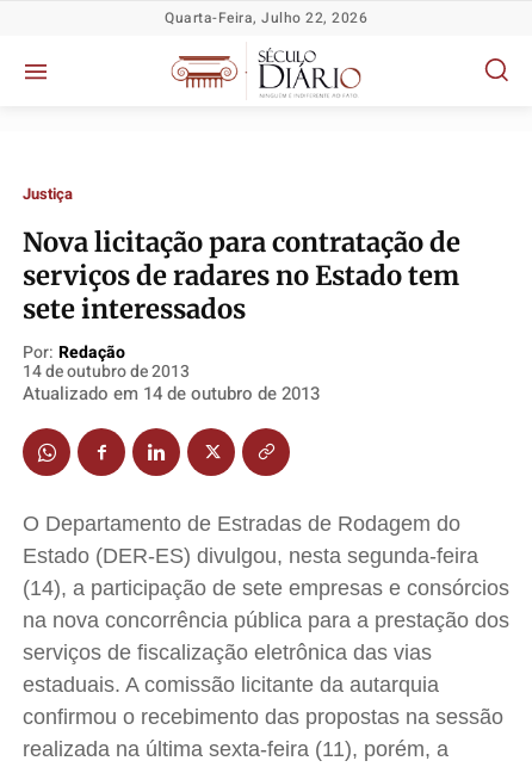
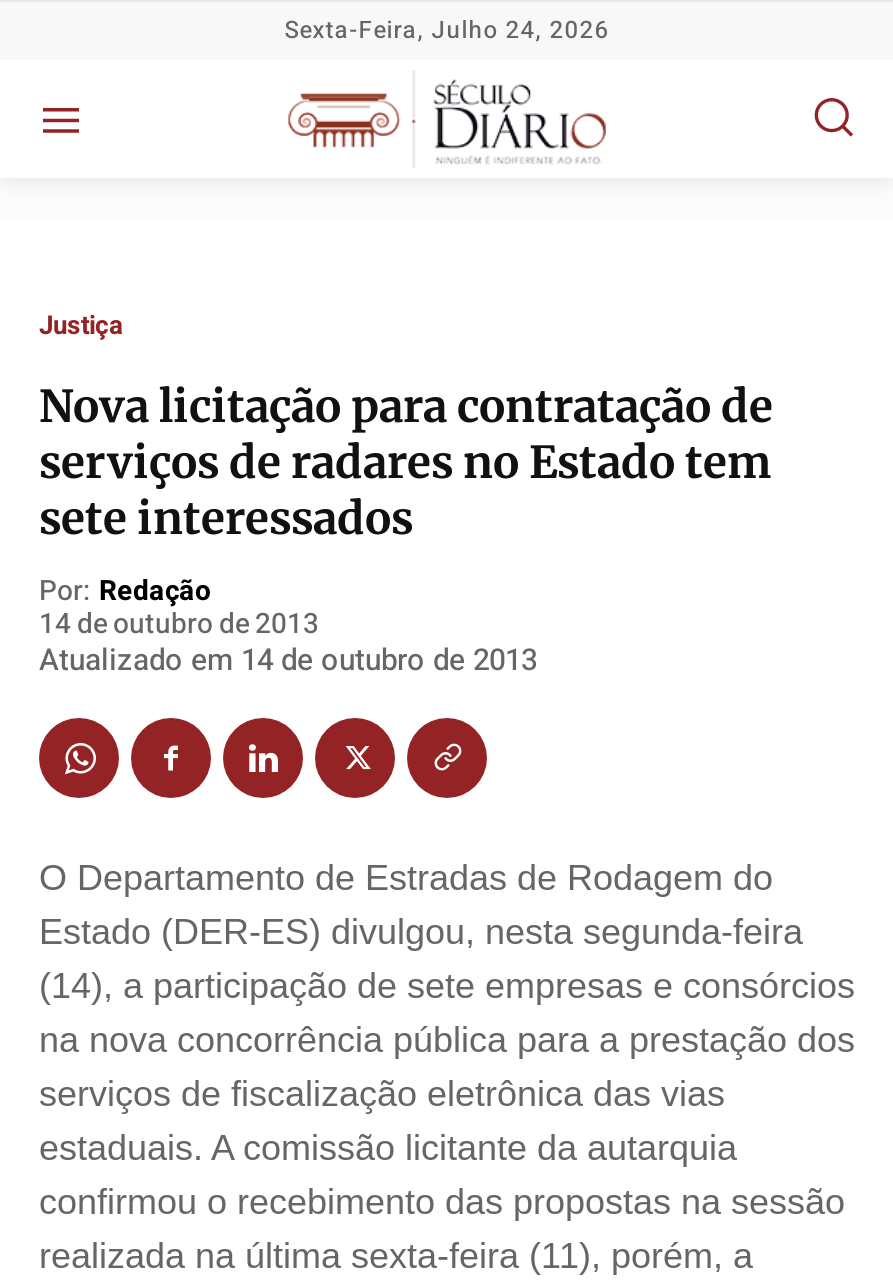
[165,7,367,29] Quarta-Feira, Julho 22, 2026 -> [285,12,609,48] Sexta-Feira, Julho 24, 2026

